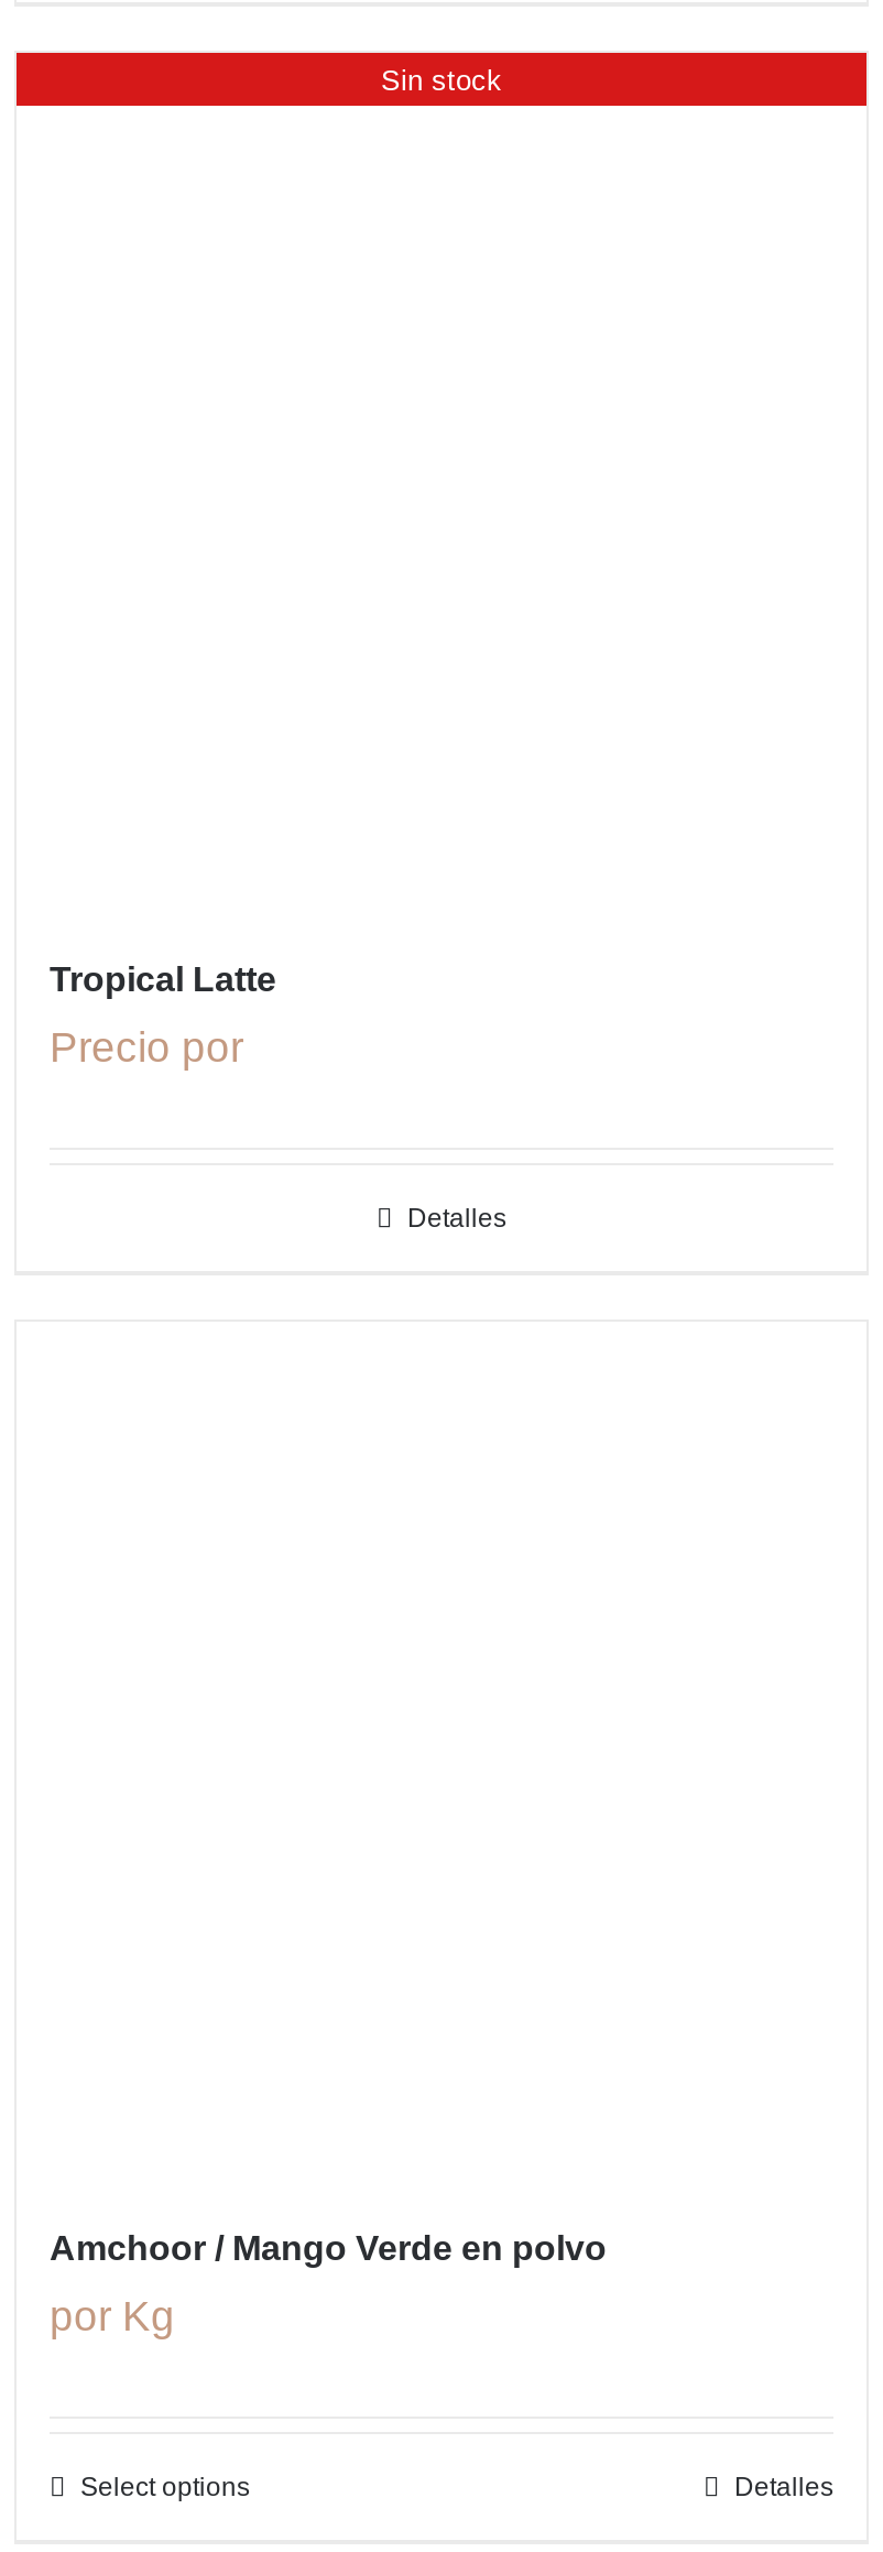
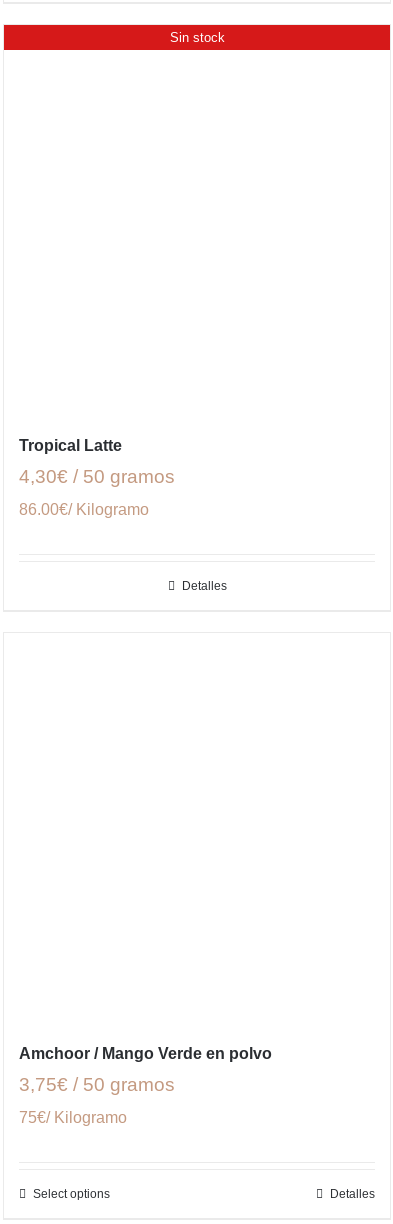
[50,1024,243,1071] Precio por -> [19,466,175,518] 4,30€ / 50 gramos | 86.00€/ Kilogramo
[50,2293,175,2339] por Kg -> [19,1074,175,1126] 3,75€ / 50 gramos | 75€/ Kilogramo

